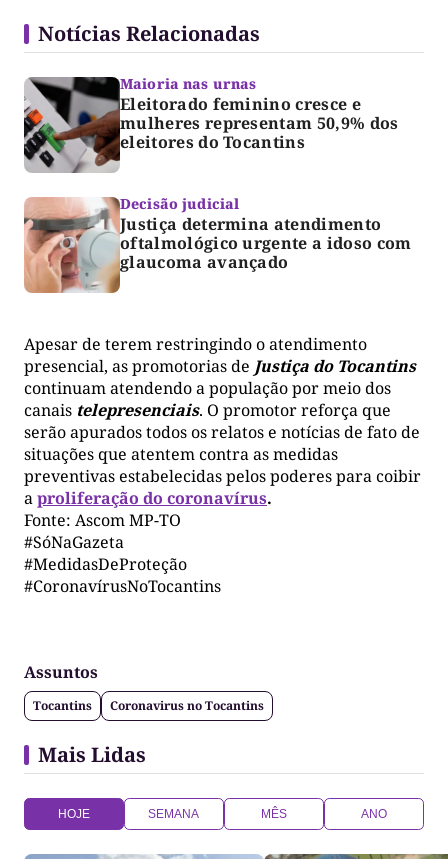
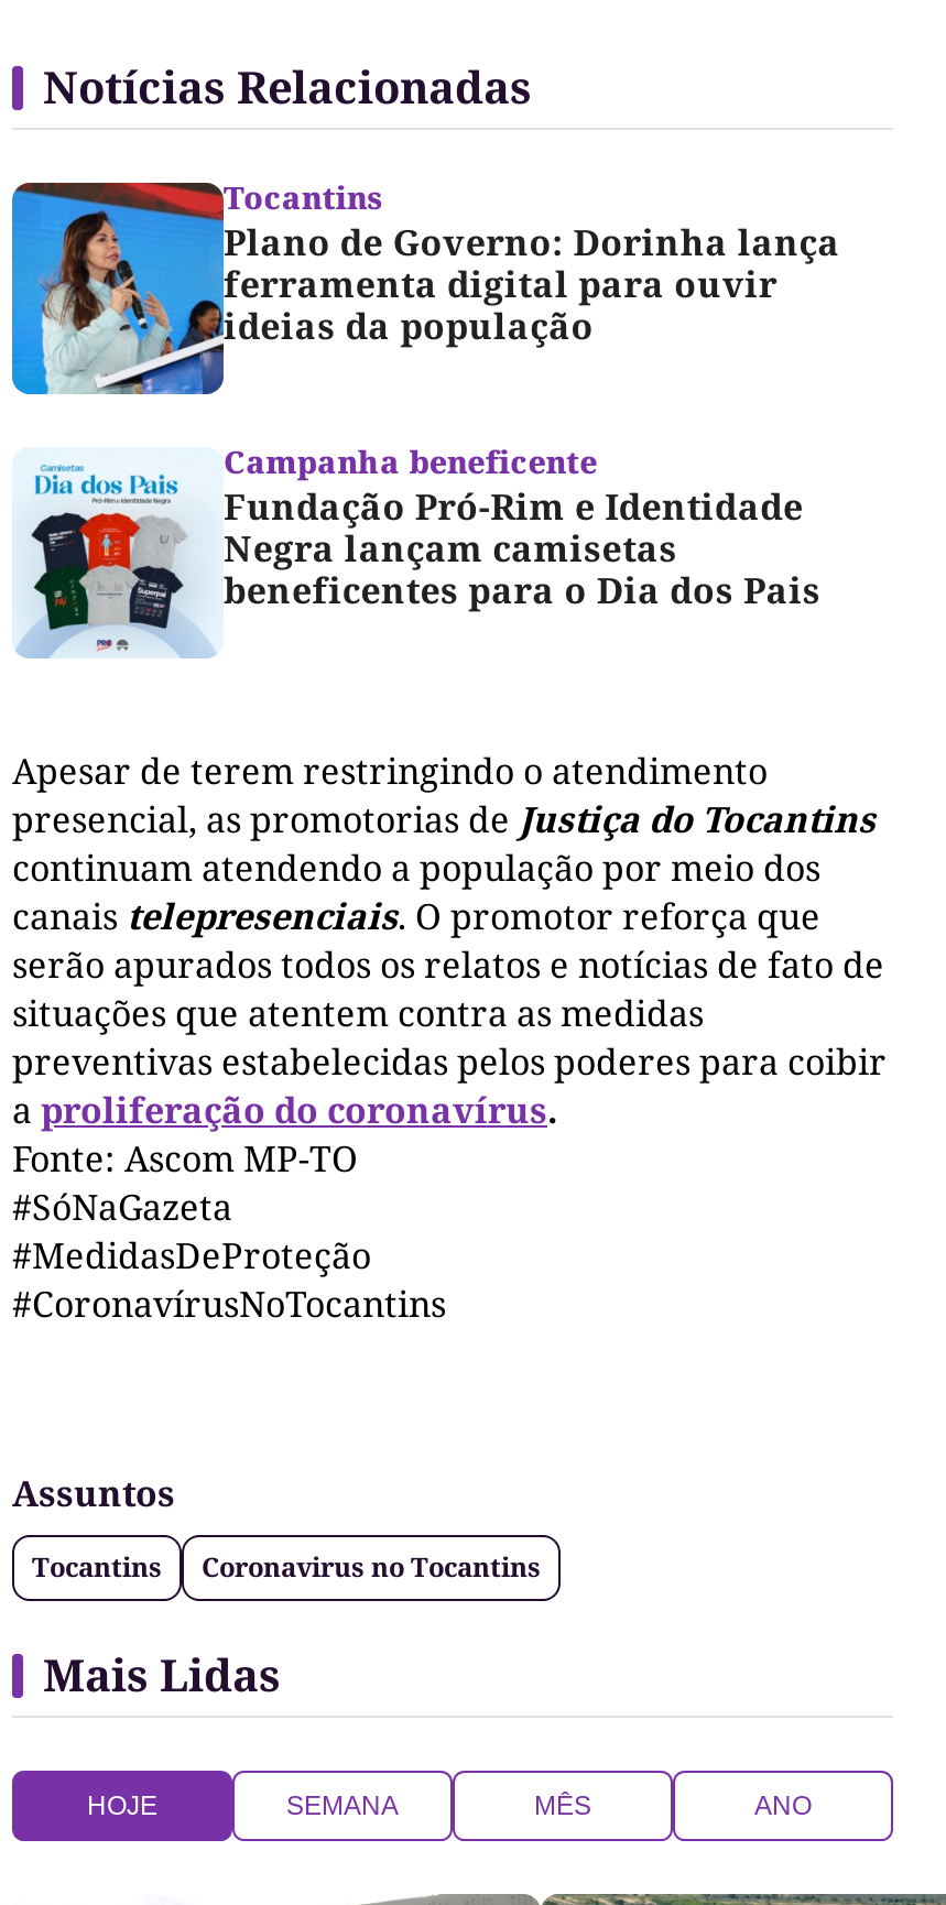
[23,74,399,173] [image] | Maioria nas urnas | Eleitorado feminino cresce e | mulheres representam 50,9% dos | eleitores do Tocantins -> [10,176,840,396] [image] | Tocantins | Plano de Governo: Dorinha lança | ferramenta digital para ouvir | ideias da população
[23,194,411,294] [image] | Decisão judicial | Justiça determina atendimento | oftalmológico urgente a idoso com | glaucoma avançado -> [12,440,821,658] [image] | Campanha beneficente | Fundação Pró-Rim e Identidade | Negra lançam camisetas | beneficentes para o Dia dos Pais

